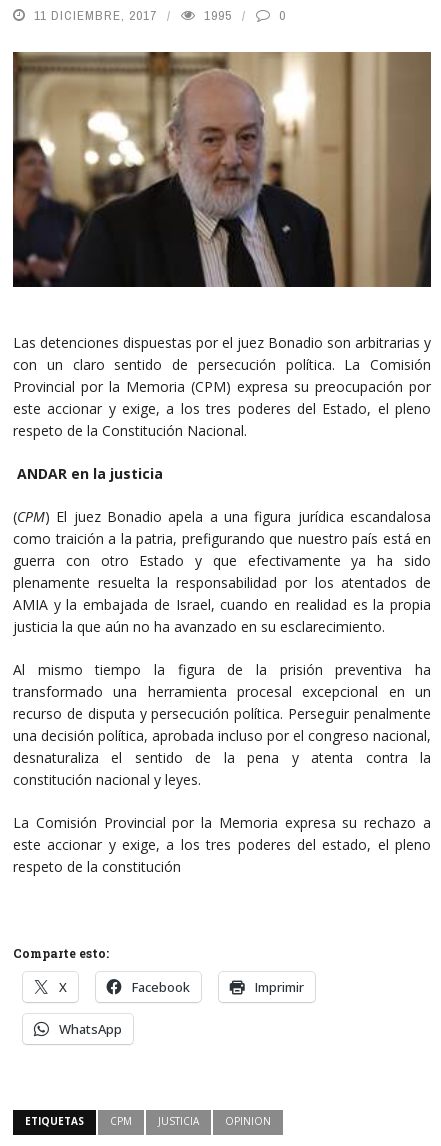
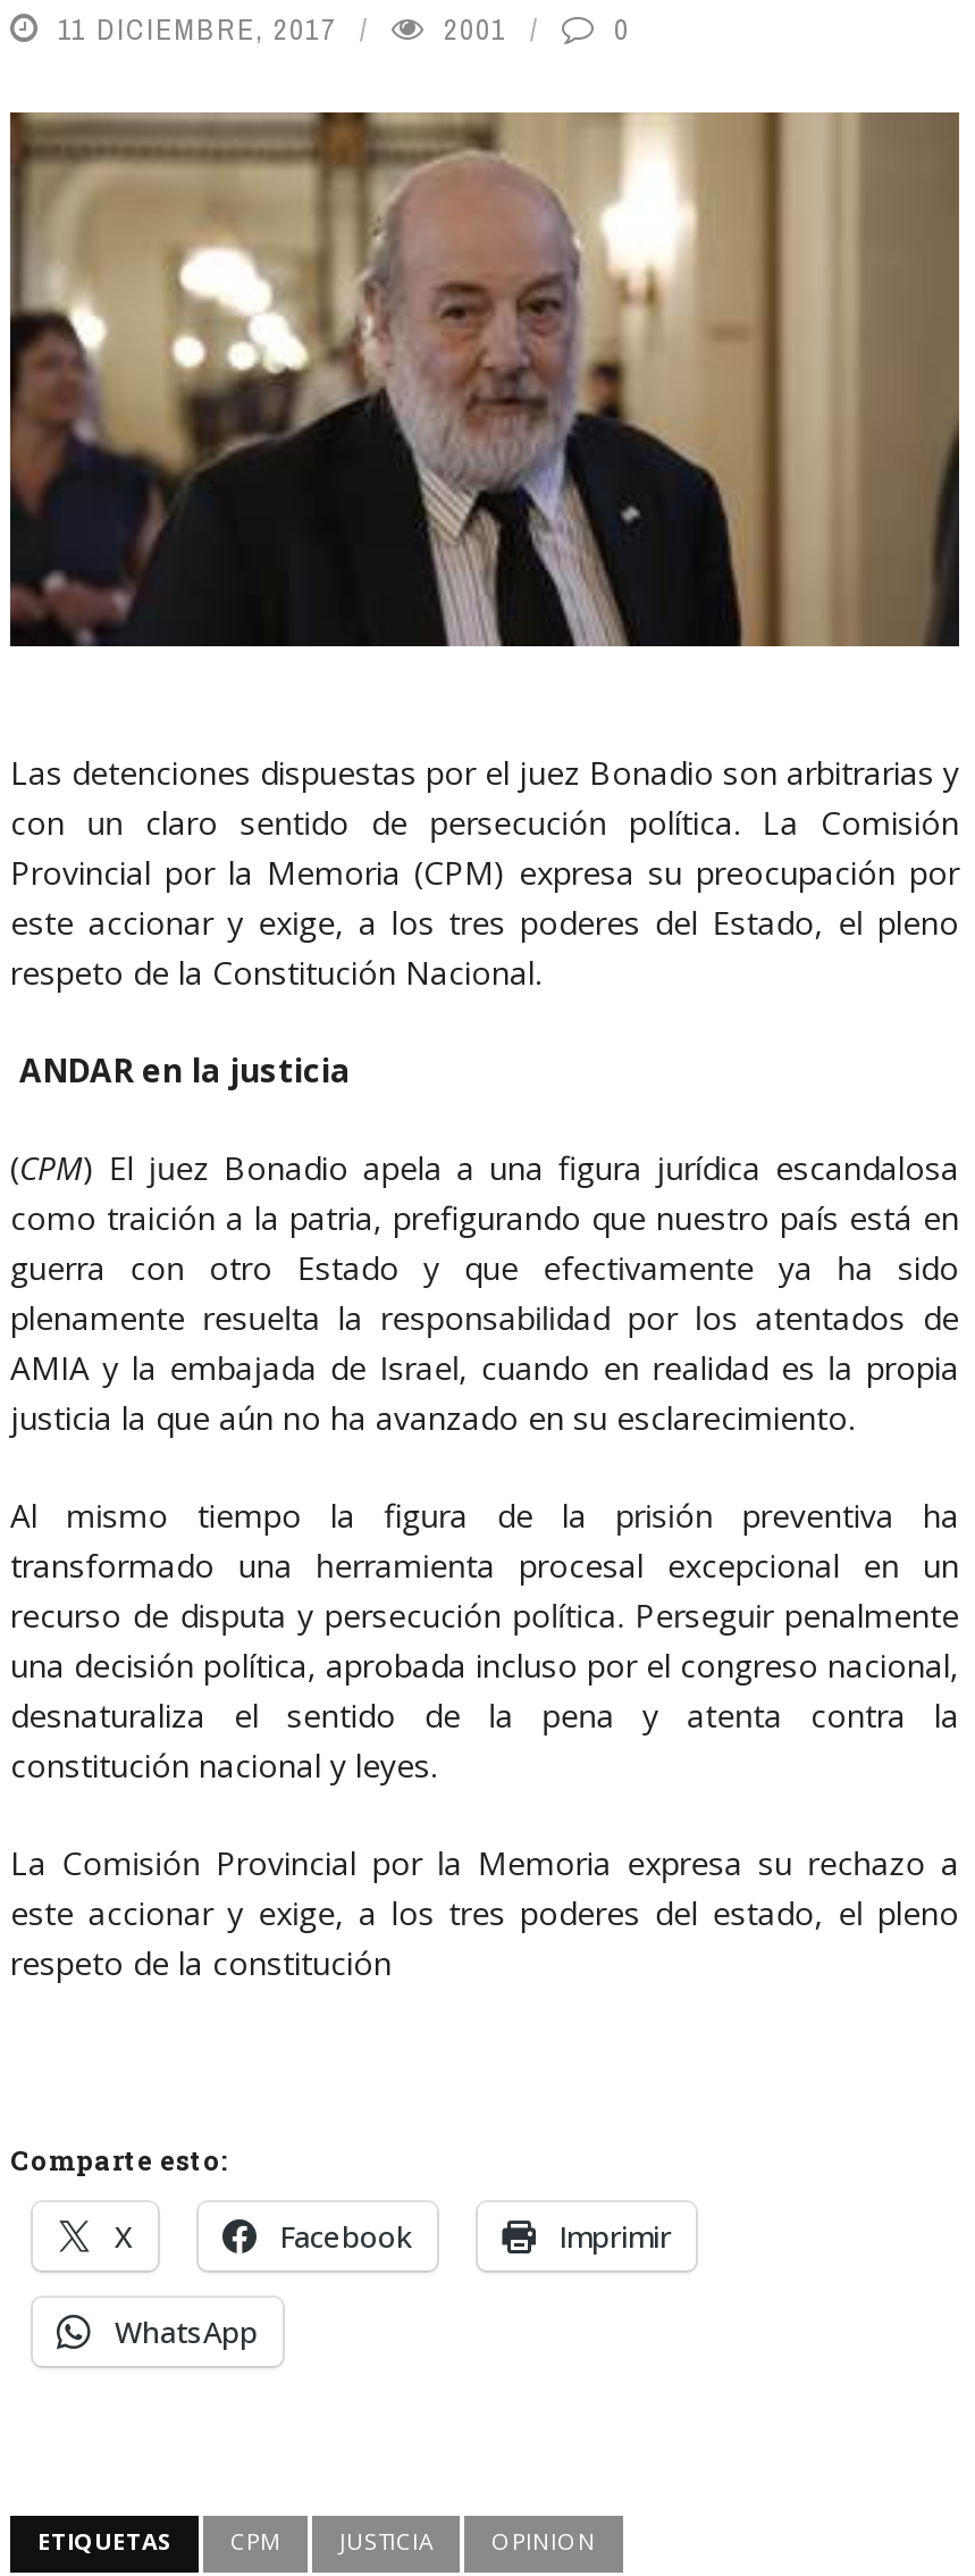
[204,7,232,24] 1995 -> [444,11,507,50] 2001

